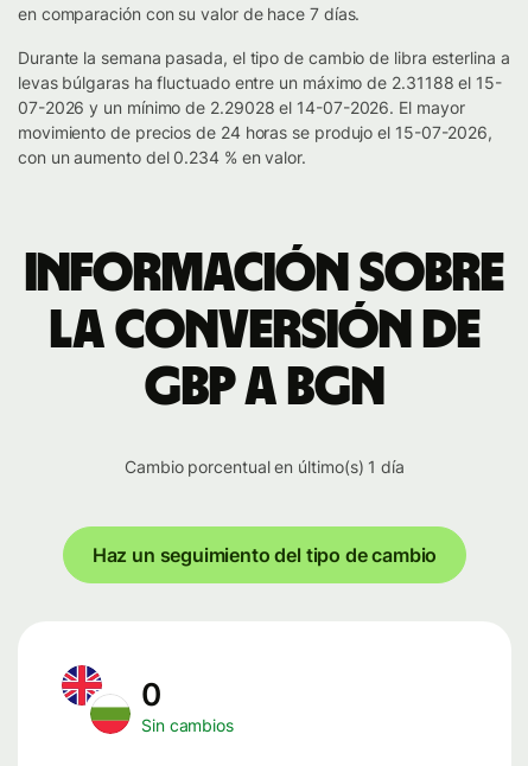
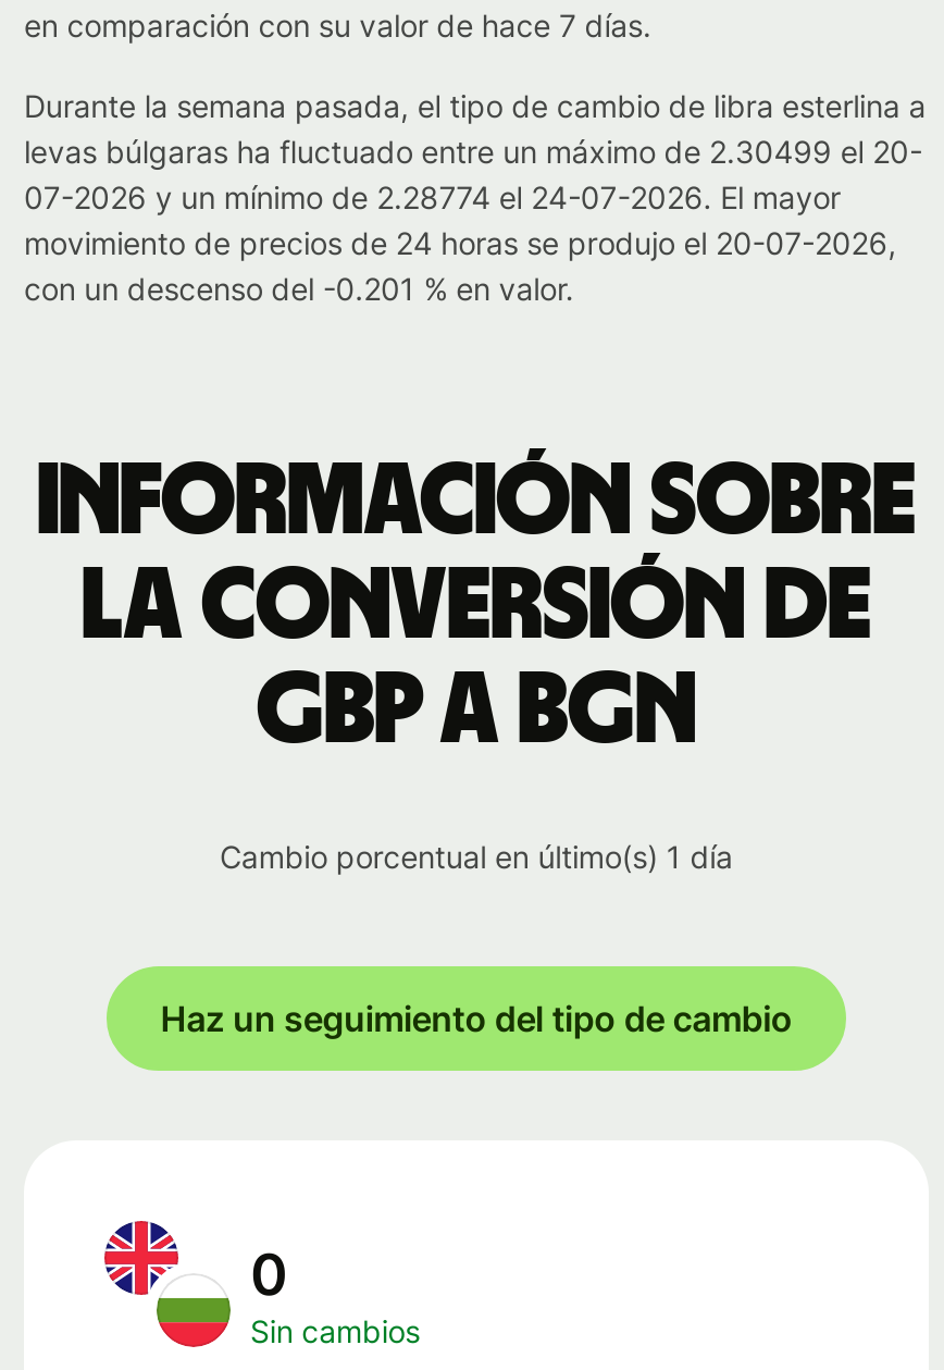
[18,72,502,92] levas búlgaras ha fluctuado entre un máximo de 2.31188 el 15- -> [24,133,922,170] levas búlgaras ha fluctuado entre un máximo de 2.30499 el 20-
[18,97,465,117] 07-2026 y un mínimo de 2.29028 el 14-07-2026. El mayor -> [24,178,841,215] 07-2026 y un mínimo de 2.28774 el 24-07-2026. El mayor
[18,122,492,142] movimiento de precios de 24 horas se produjo el 15-07-2026, -> [24,224,896,261] movimiento de precios de 24 horas se produjo el 20-07-2026,
[18,147,306,167] con un aumento del 0.234 % en valor. -> [24,270,574,307] con un descenso del -0.201 % en valor.

